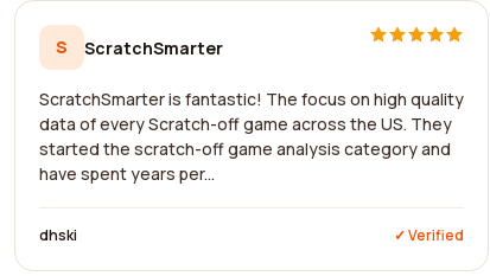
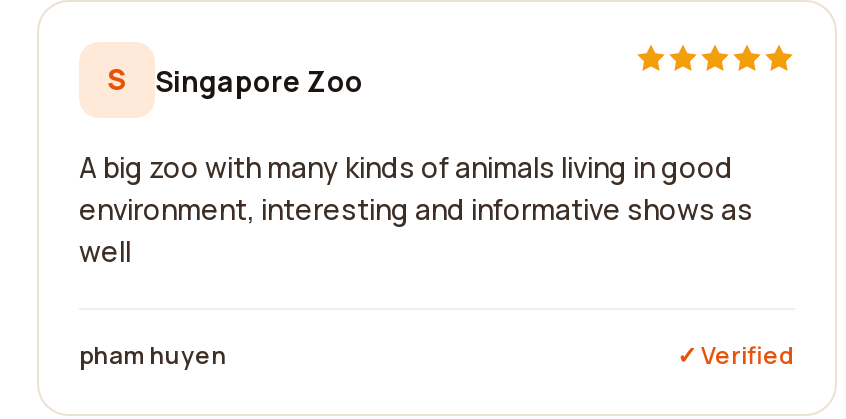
[84,36,223,59] ScratchSmarter -> [155,61,363,99] Singapore Zoo
[39,88,464,185] ScratchSmarter is fantastic! The focus on high quality | data of every Scratch-off game across the US. They | started the scratch-off game analysis category and | have spent years per... -> [79,148,753,270] A big zoo with many kinds of animals living in good | environment, interesting and informative shows as | well
[39,225,77,245] dhski -> [79,338,227,372] pham huyen

